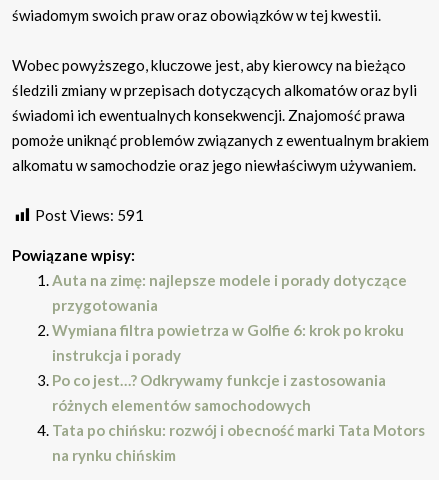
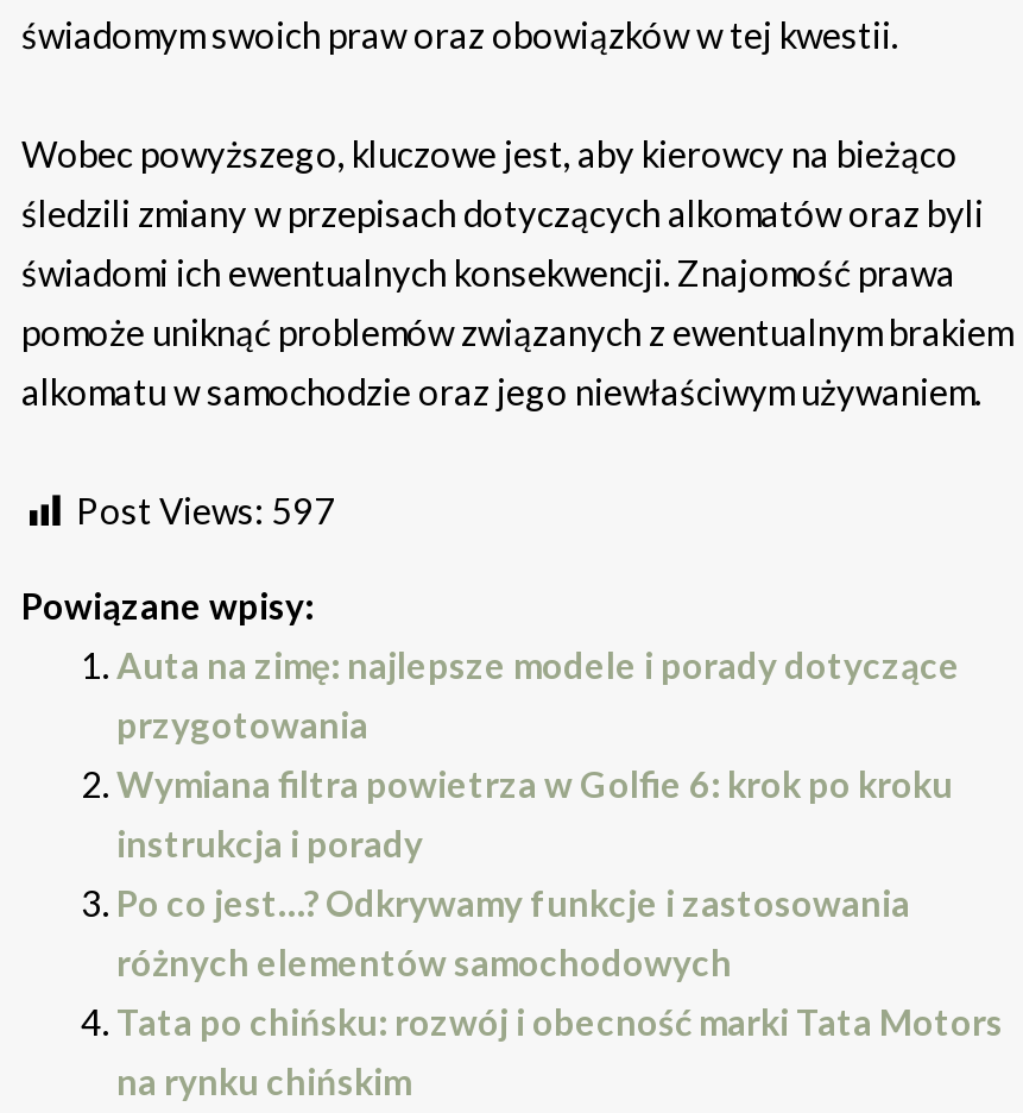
[35,206,144,224] Post Views: 591 -> [76,488,335,531] Post Views: 597

